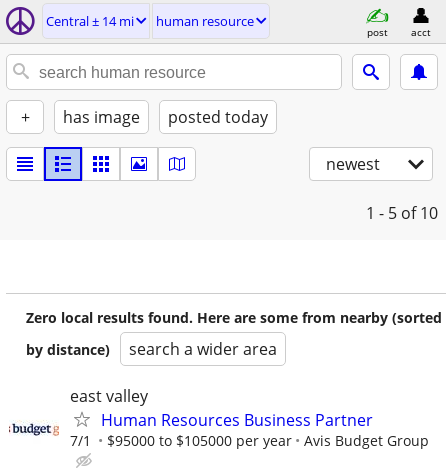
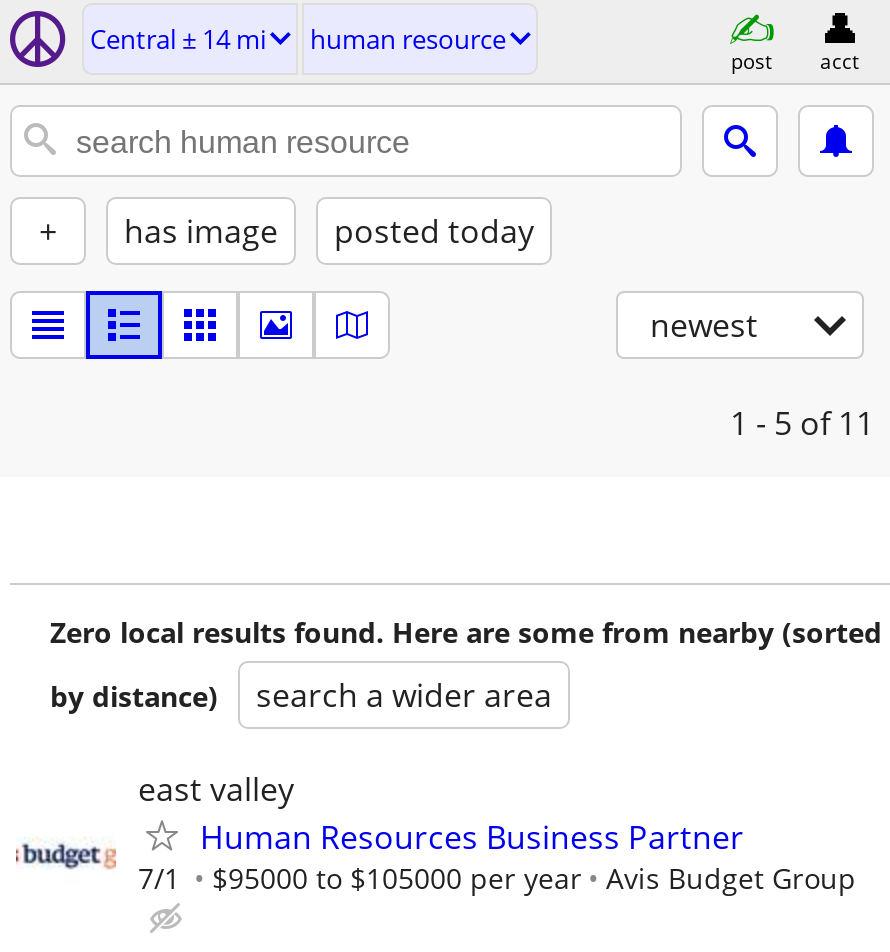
[366,202,438,224] 1 - 5 of 10 -> [730,401,874,445] 1 - 5 of 11

